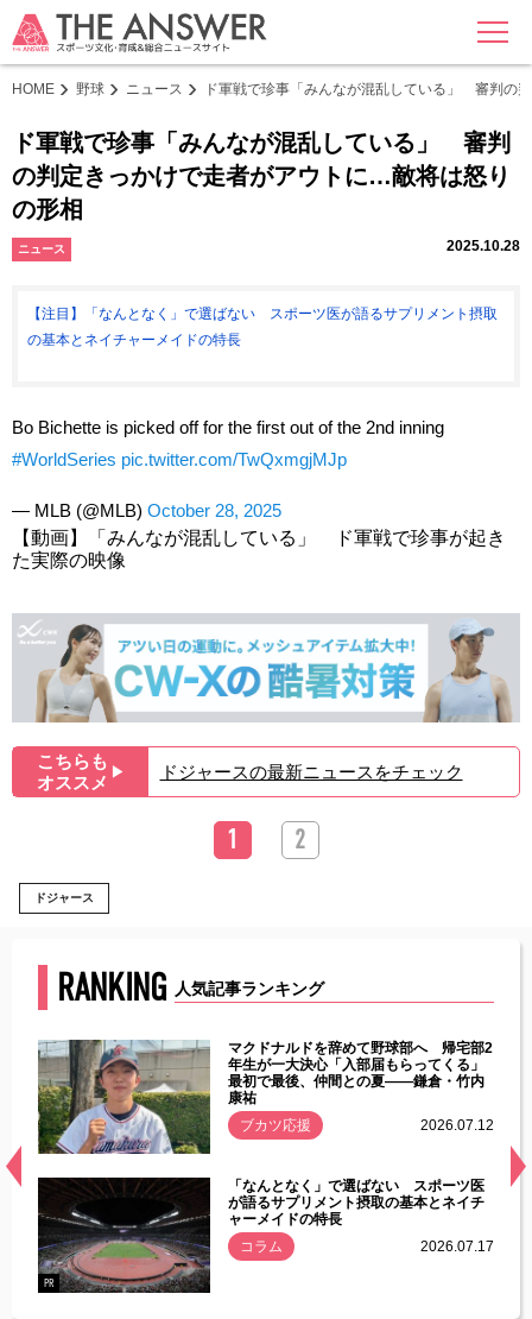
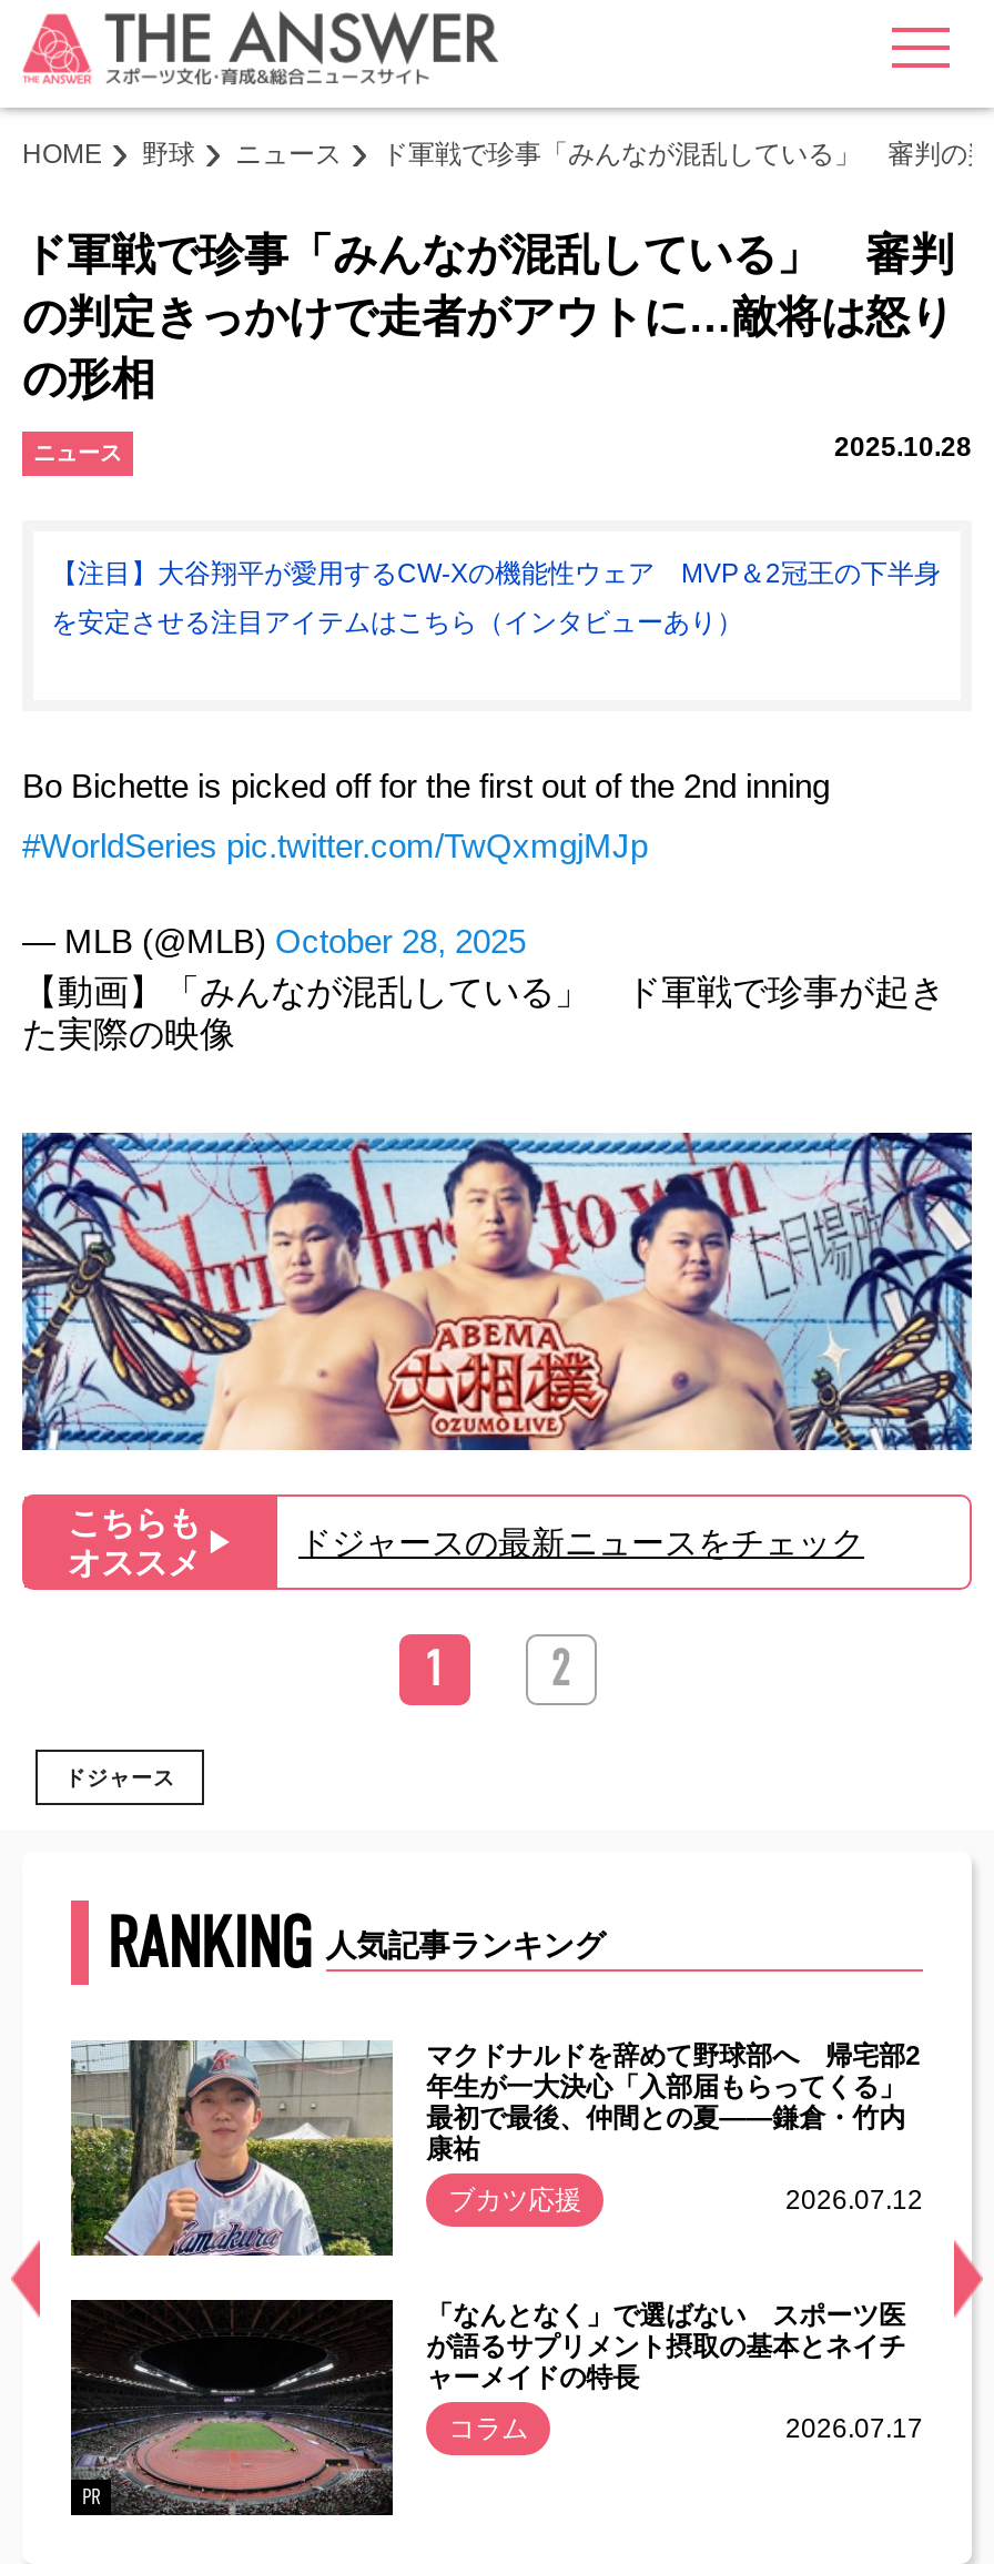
[27,306,498,323] 【注目】「なんとなく」で選ばない スポーツ医が語るサプリメント摂取 -> [51,559,941,590] 【注目】大谷翔平が愛用するCW-Xの機能性ウェア MVP＆2冠王の下半身
[27,332,241,349] の基本とネイチャーメイドの特長 -> [51,608,743,639] を安定させる注目アイテムはこちら（インタビューあり）
[12,613,519,724] [image] -> [20,1131,974,1452] [image]

